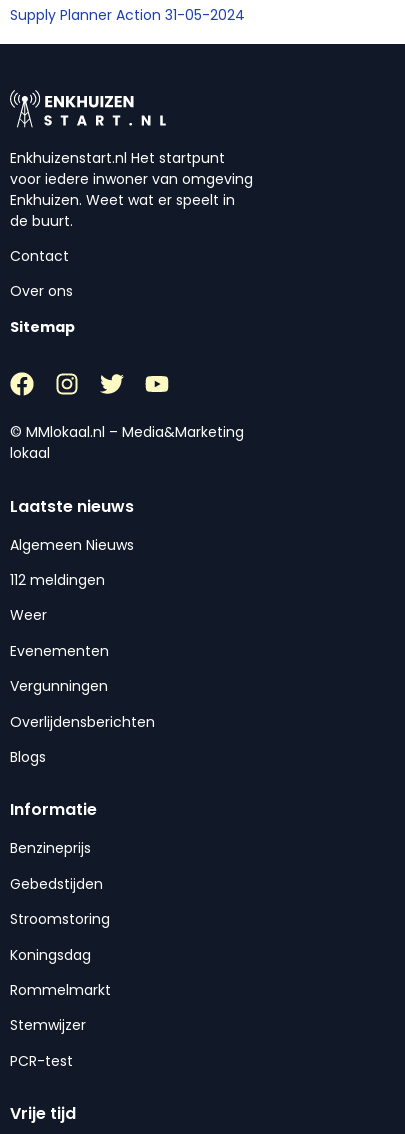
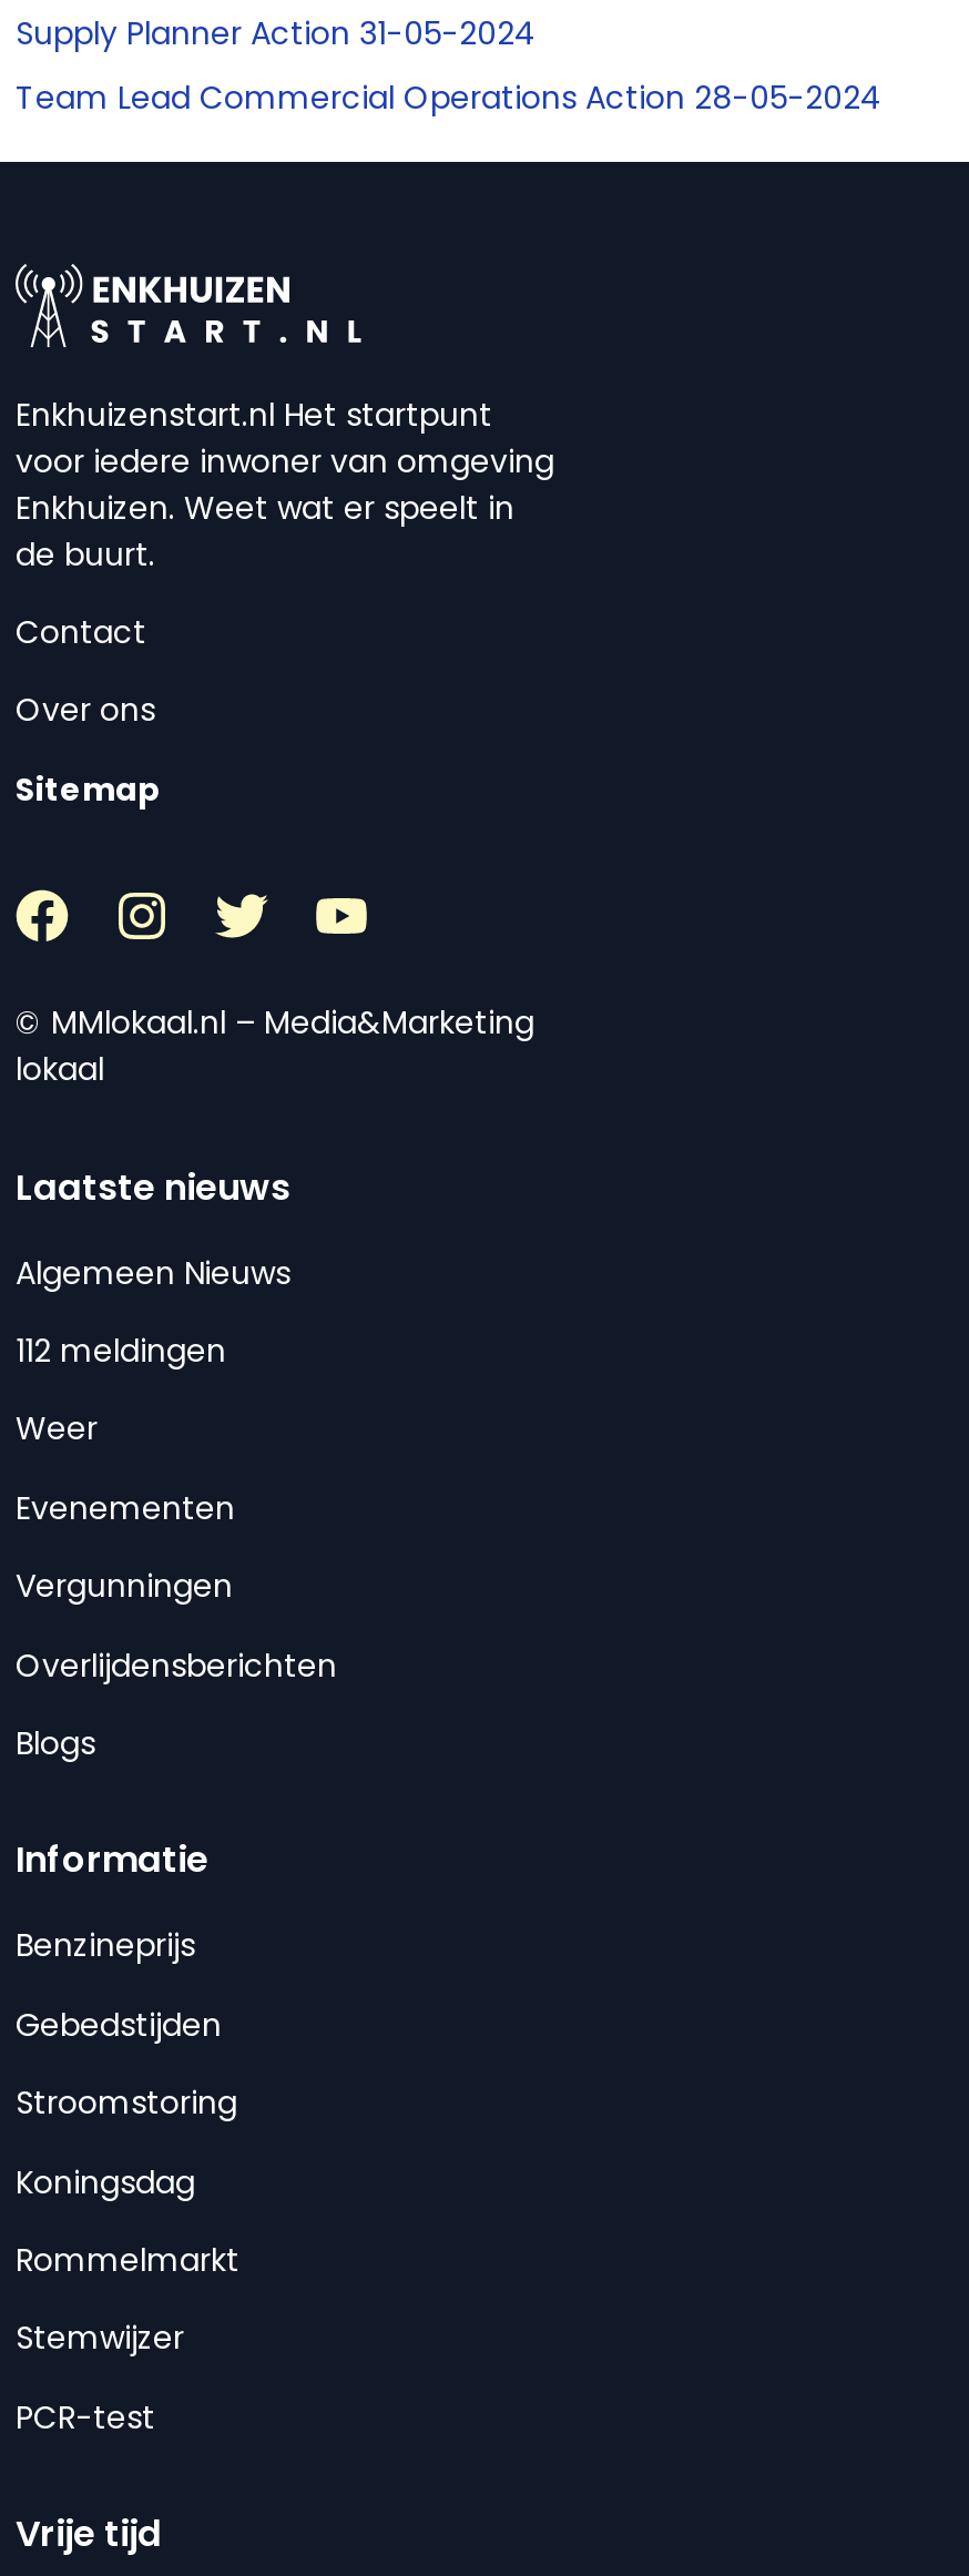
none -> [16,76,883,121] Team Lead Commercial Operations Action 28-05-2024

